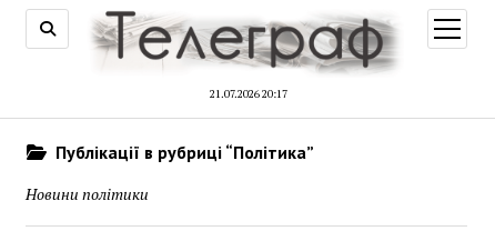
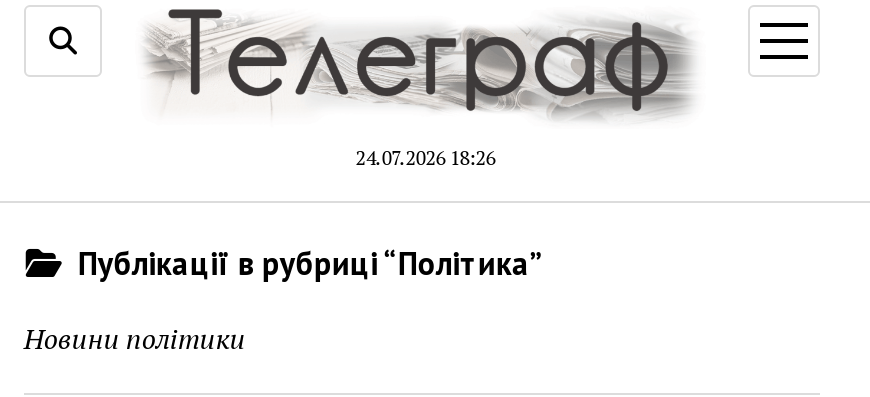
[210,87,287,101] 21.07.2026 20:17 -> [356,145,496,171] 24.07.2026 18:26

